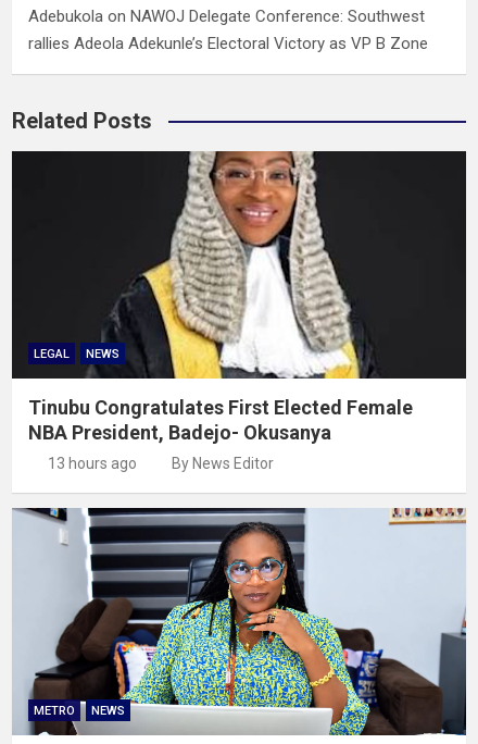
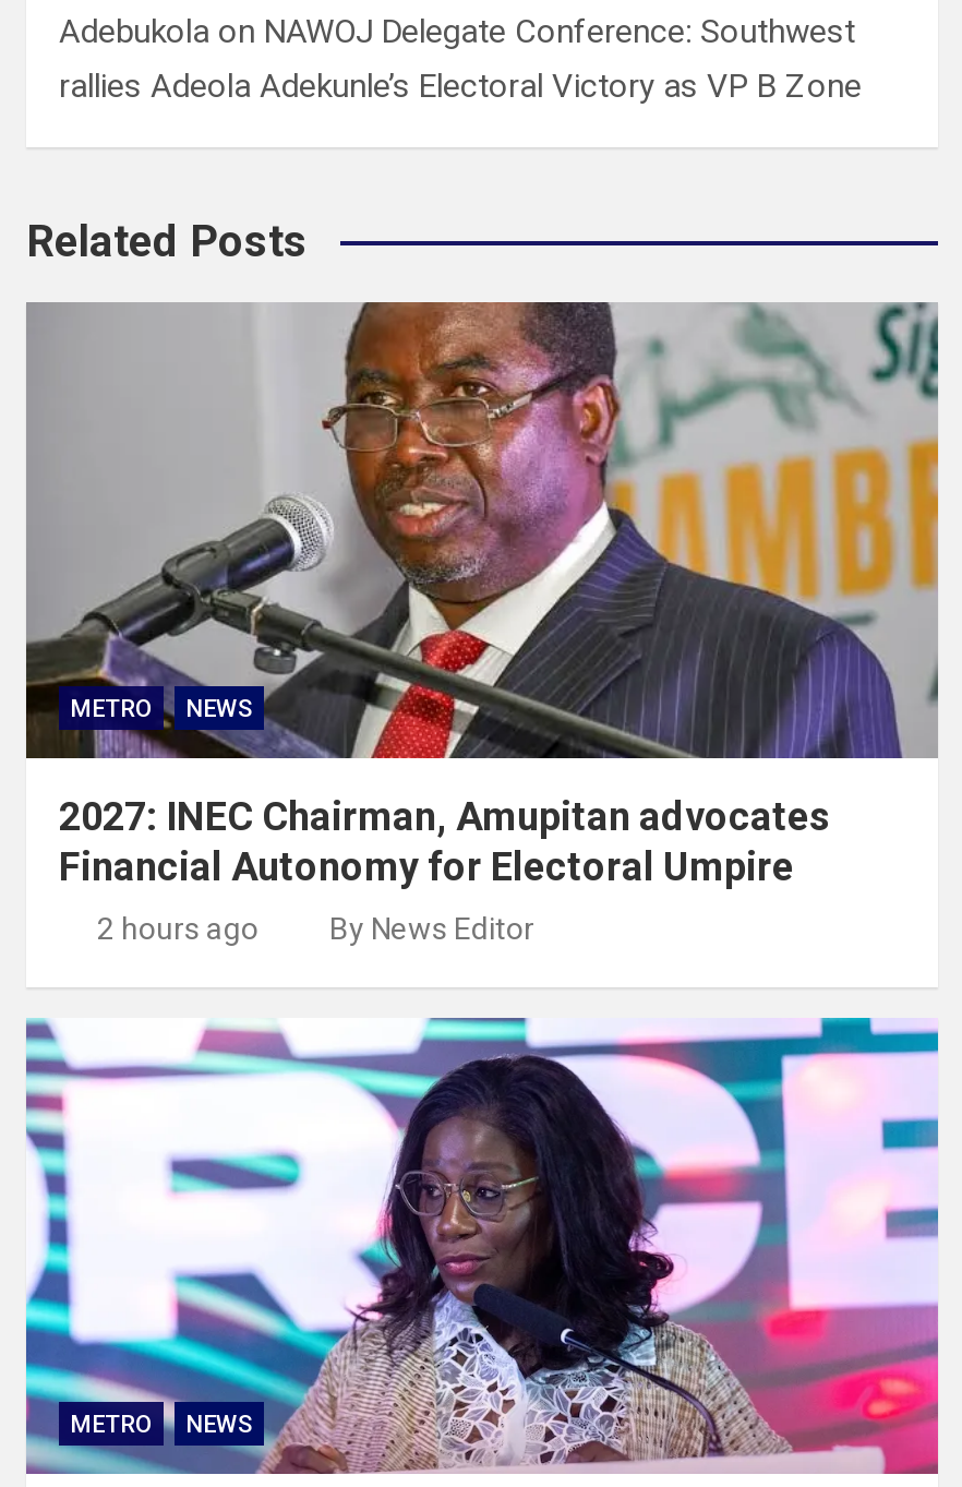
[12,150,467,380] [image] | LEGAL -> [26,300,940,760] [image] | METRO
[28,396,413,444] Tinubu Congratulates First Elected Female | NBA President, Badejo- Okusanya -> [59,793,829,889] 2027: INEC Chairman, Amupitan advocates | Financial Autonomy for Electoral Umpire
[47,454,136,472] 13 hours ago -> [97,911,258,945] 2 hours ago
[12,507,467,736] [image] -> [24,1016,940,1476] [image]

